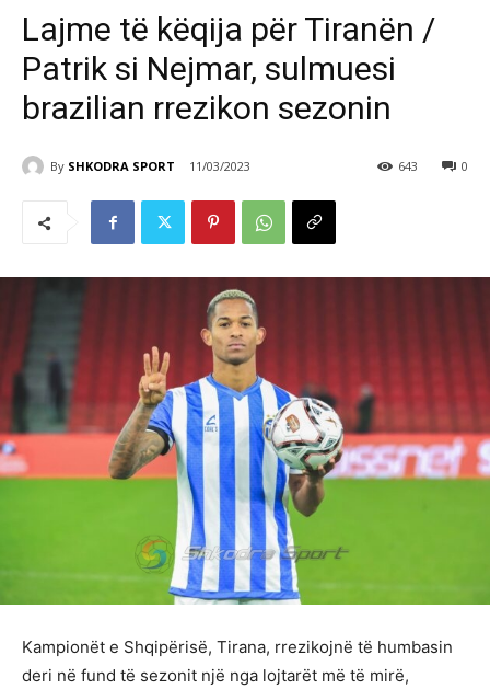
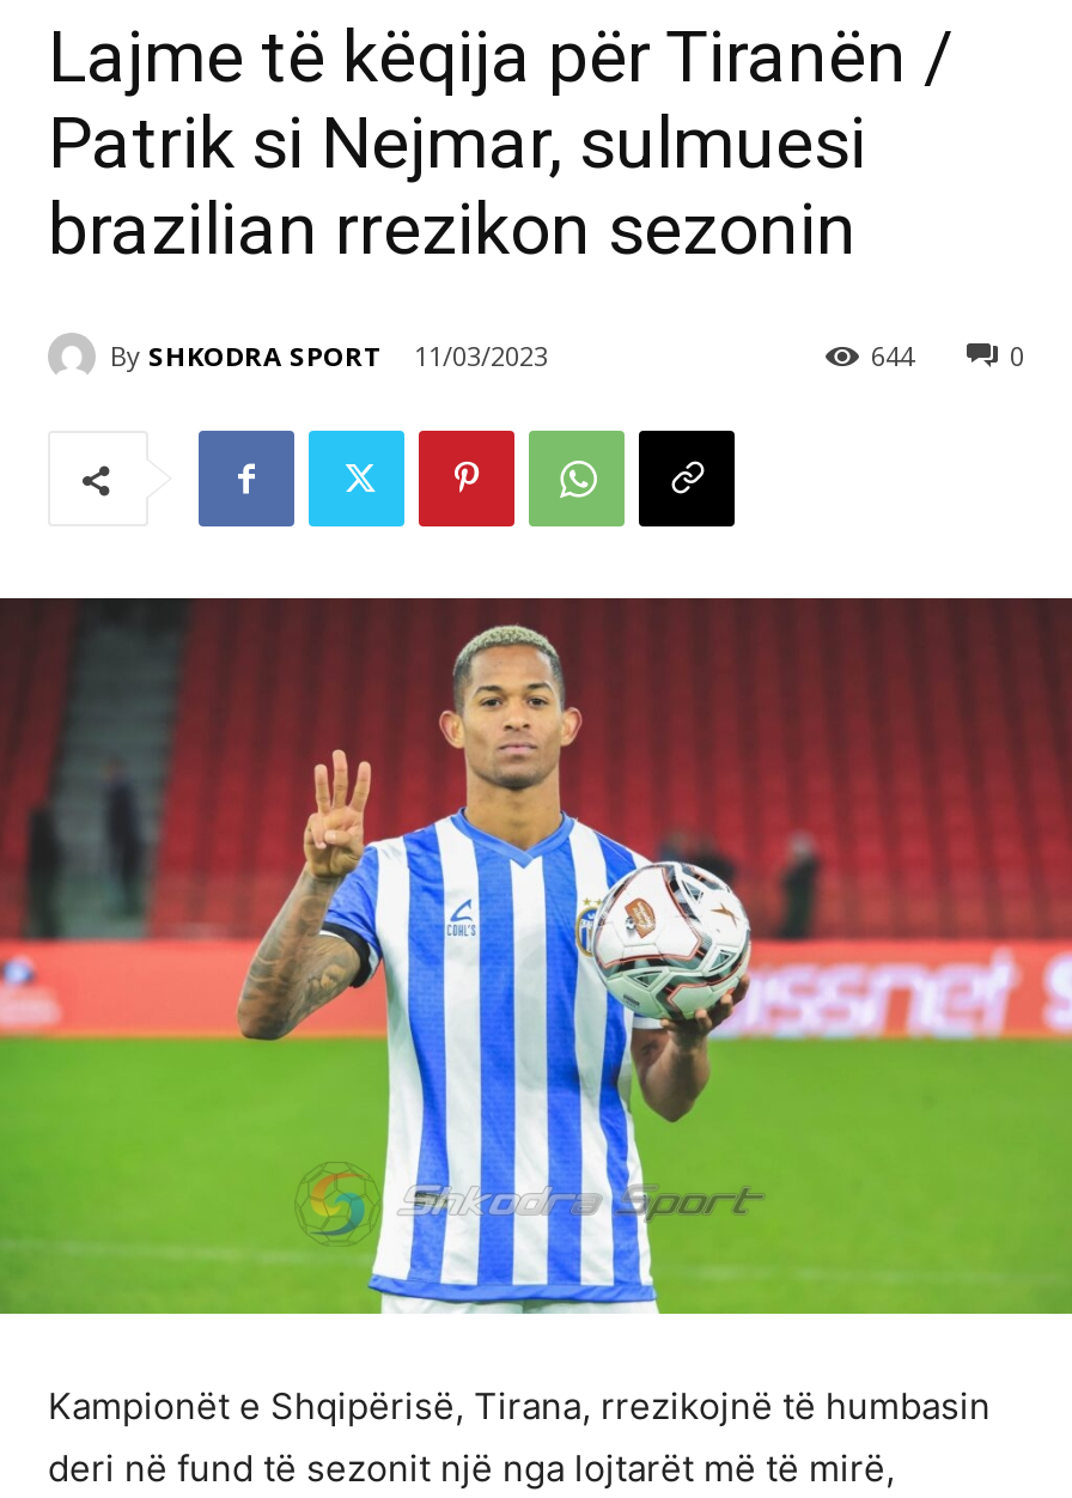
[398,158,418,174] 643 -> [871,338,914,374] 644

